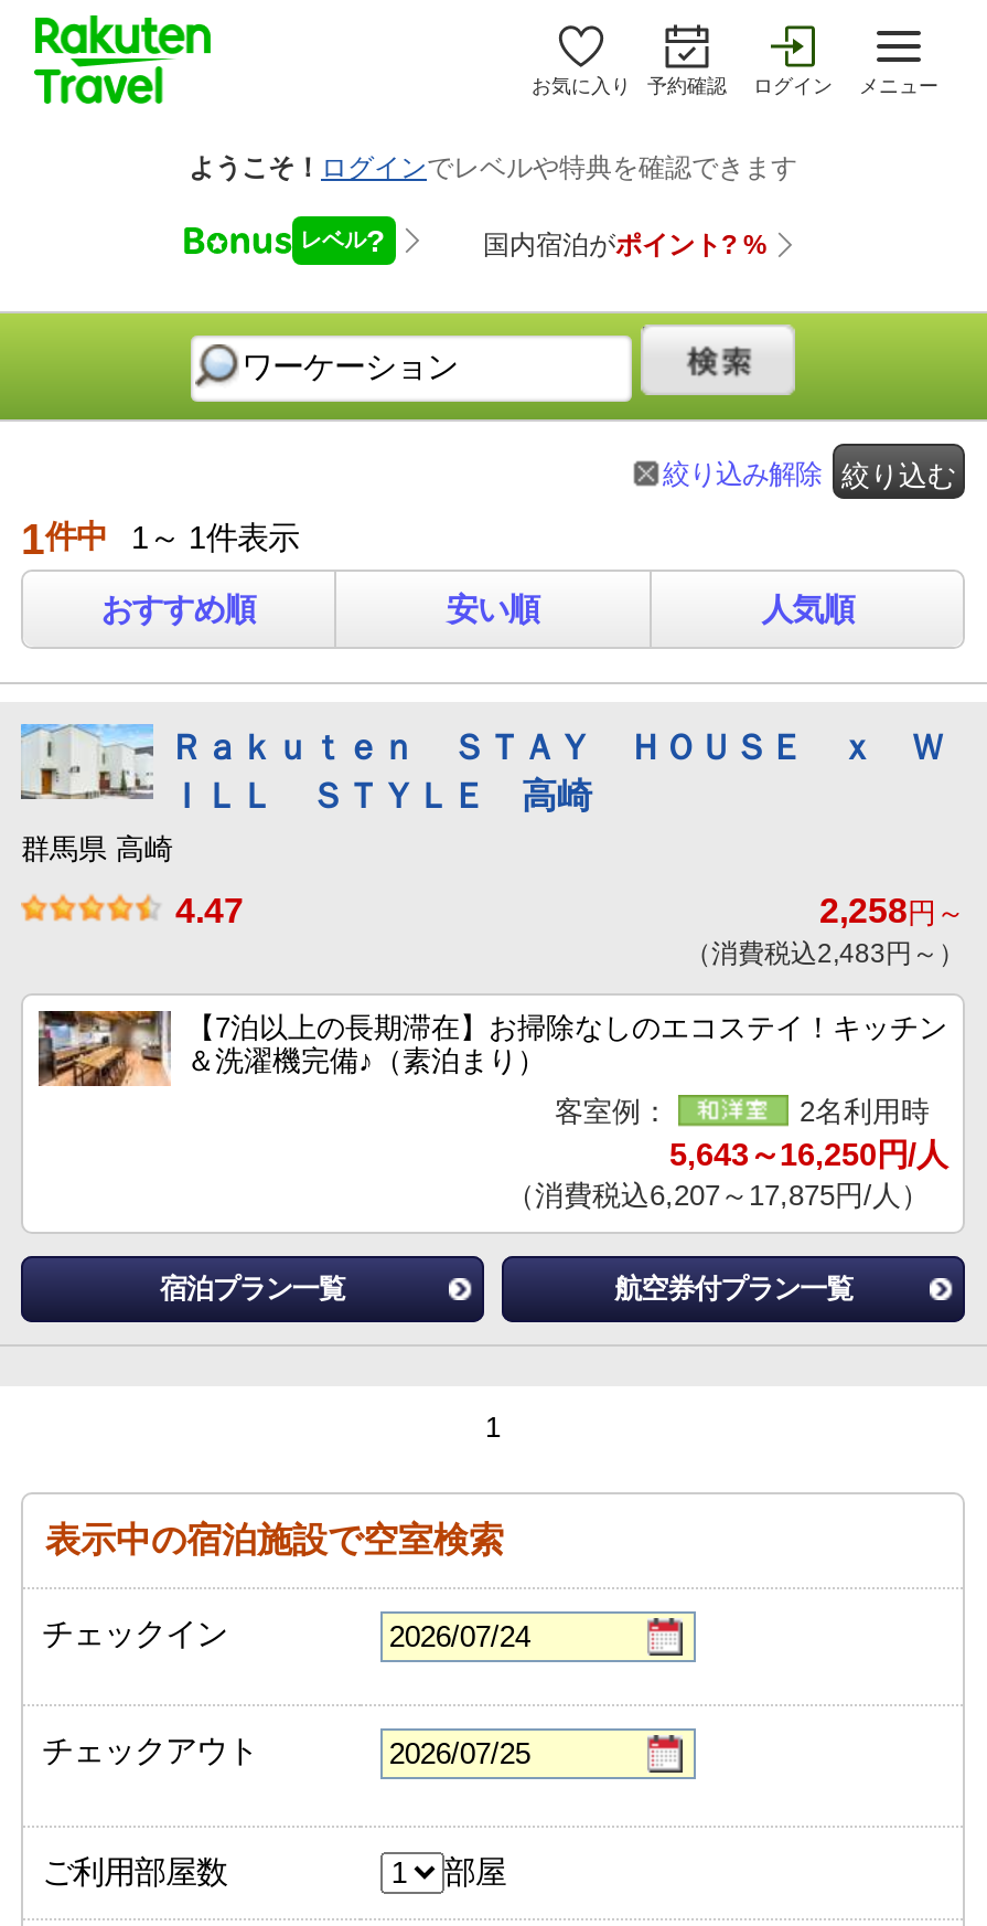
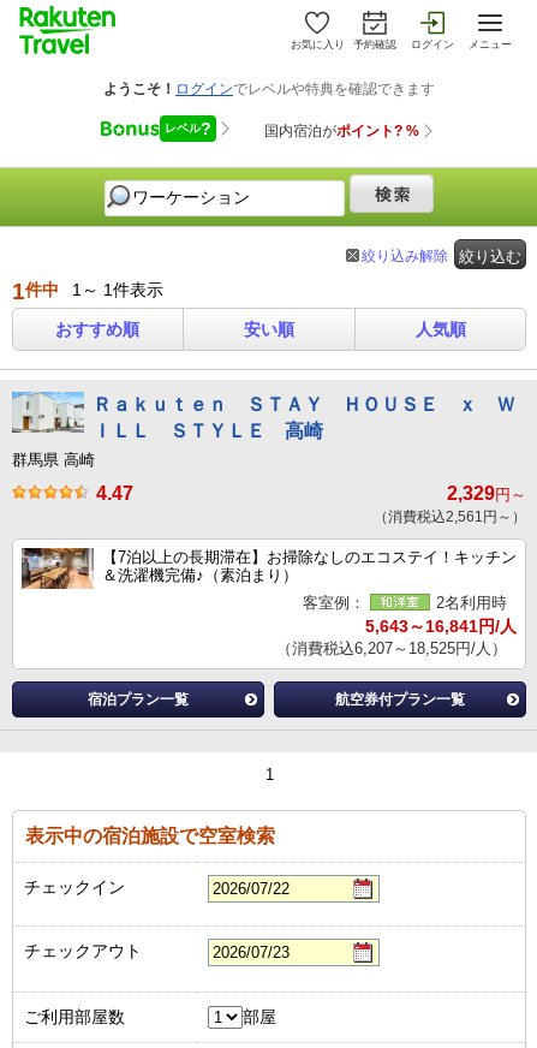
[819,892,965,929] 2,258円～ -> [447,483,526,504] 2,329円～
[685,938,965,969] （消費税込2,483円～） -> [374,508,526,525] （消費税込2,561円～）
[669,1137,947,1172] 5,643～16,250円/人 -> [365,617,517,636] 5,643～16,841円/人
[506,1179,930,1212] （消費税込6,207～17,875円/人） -> [276,639,507,657] （消費税込6,207～18,525円/人）

